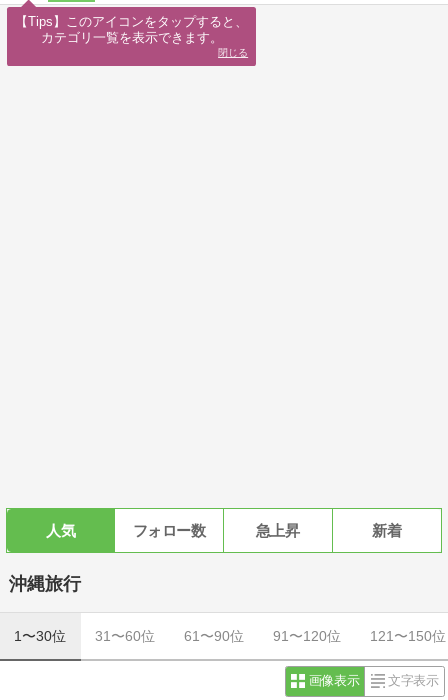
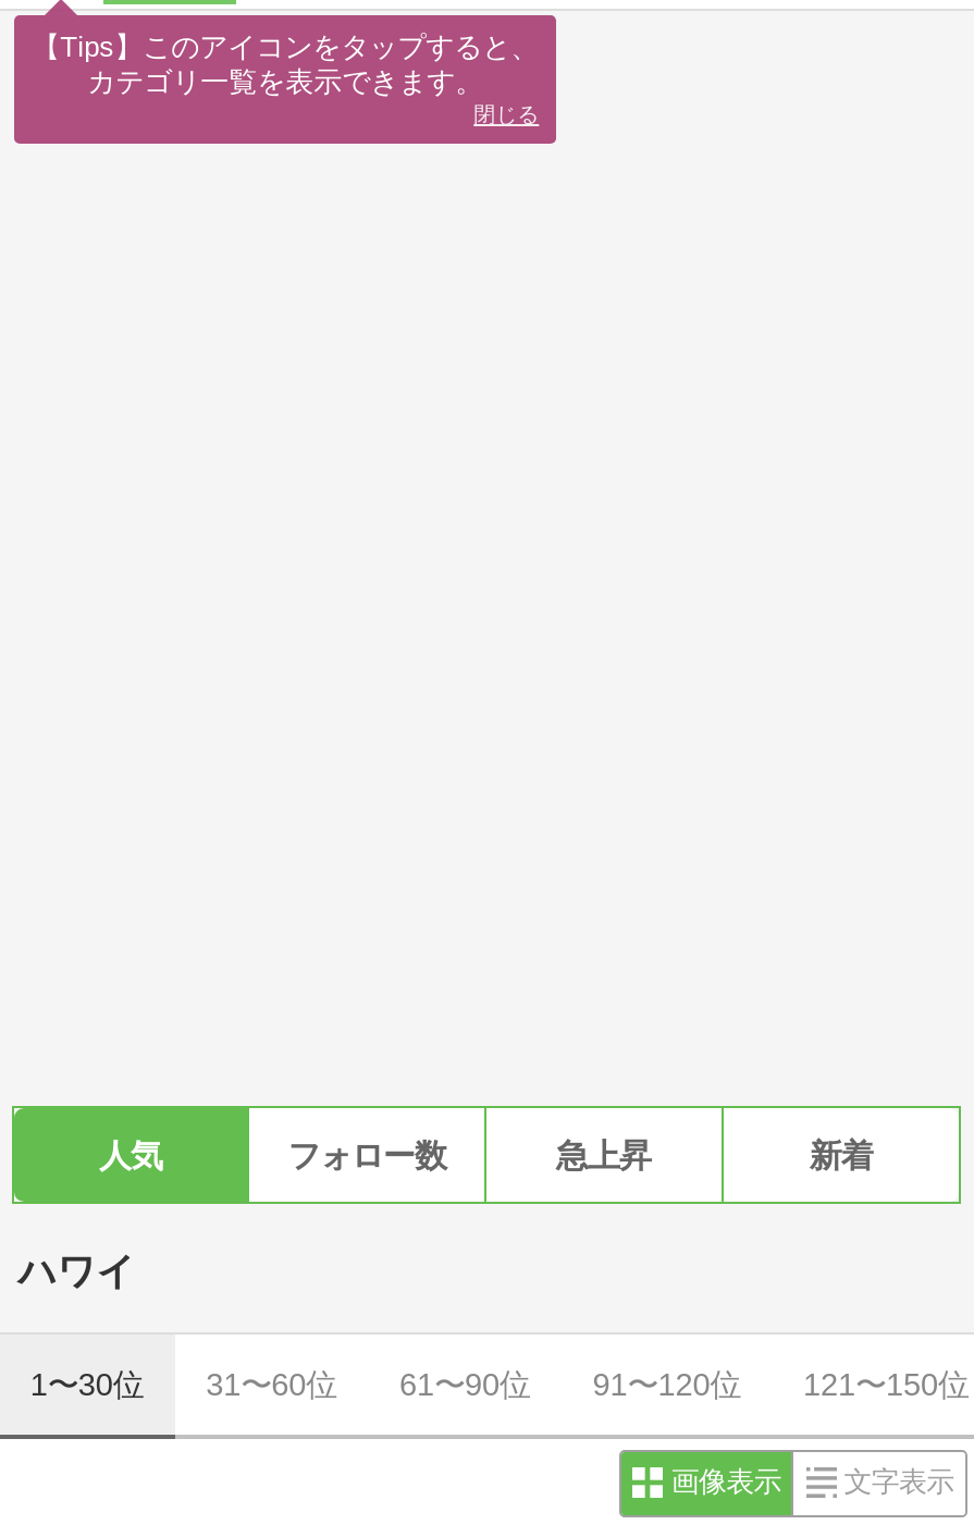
[9,574,81,594] 沖縄旅行 -> [18,1249,136,1293] ハワイ

